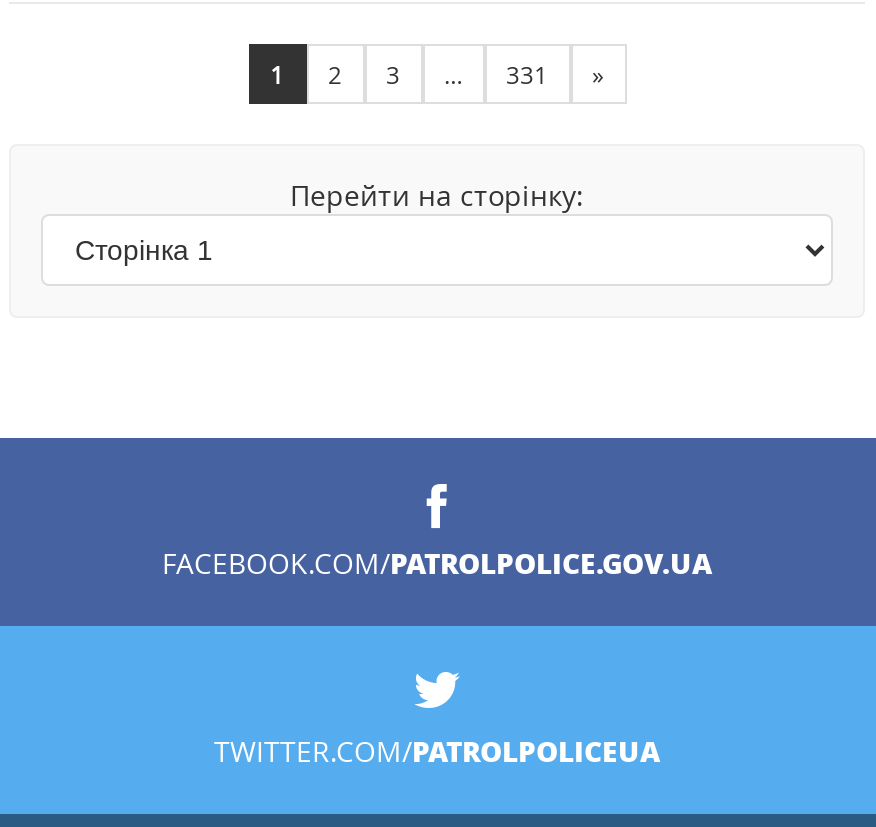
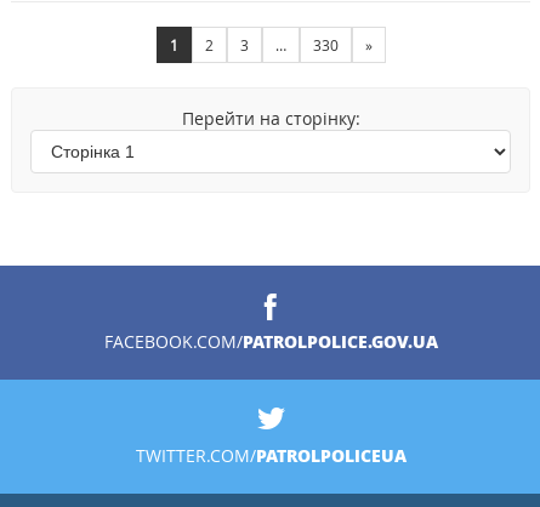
[506,58,548,90] 331 -> [312,35,338,55] 330

